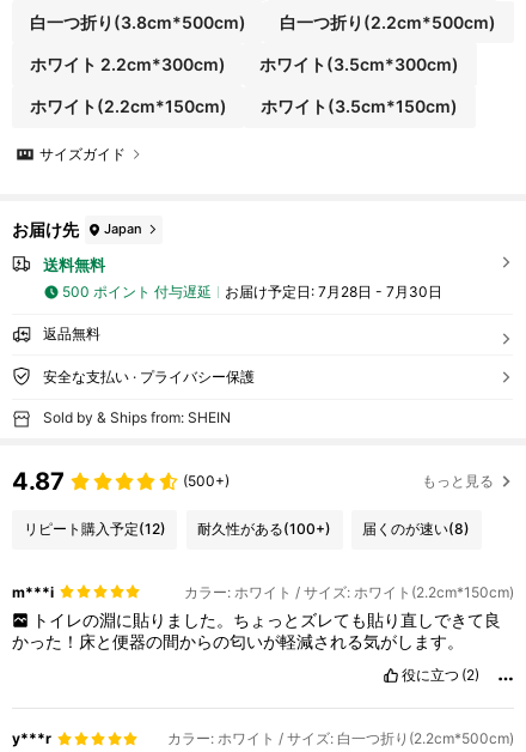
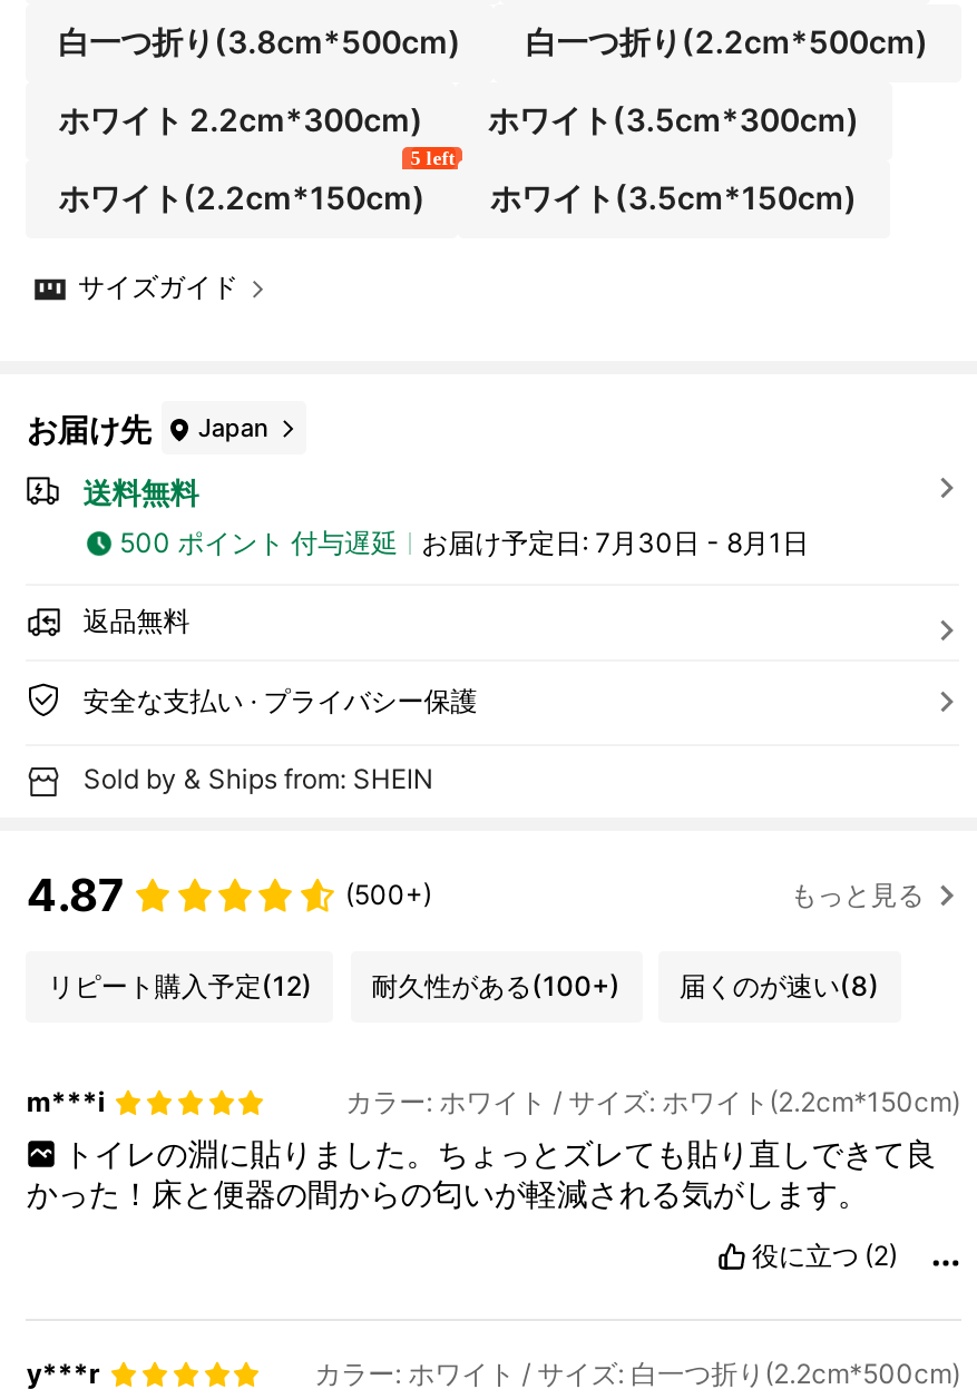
none -> [411,146,455,168] 5 left
[224,282,442,300] お届け予定日: 7月28日 - 7月30日 -> [421,525,809,558] お届け予定日: 7月30日 - 8月1日

